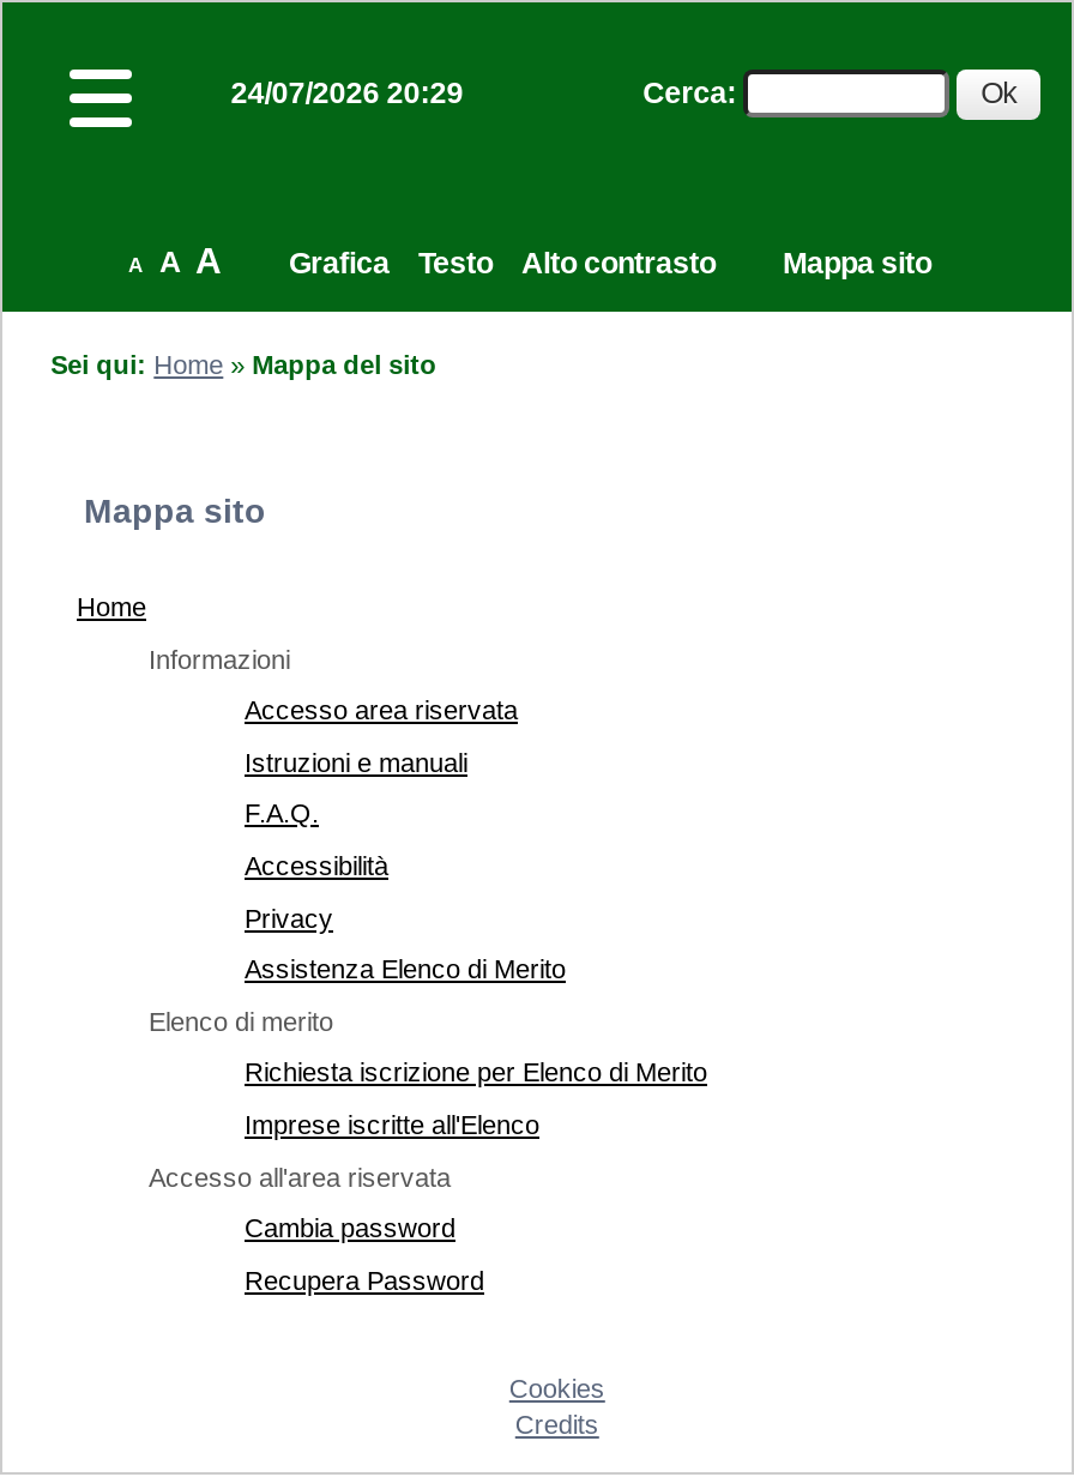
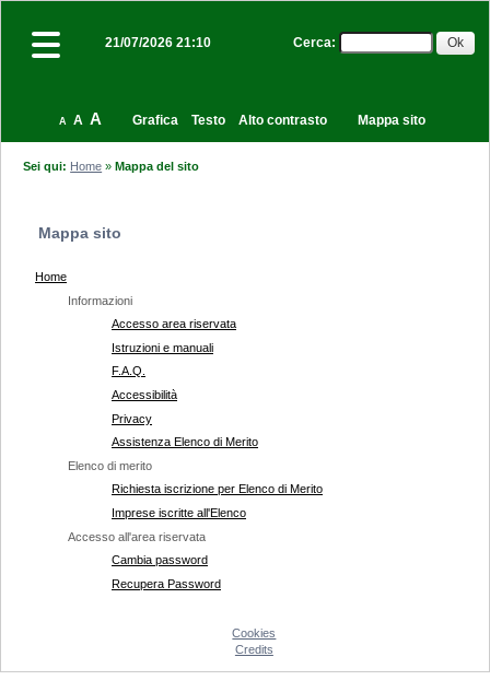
[231,77,463,111] 24/07/2026 20:29 -> [105,35,211,51] 21/07/2026 21:10

